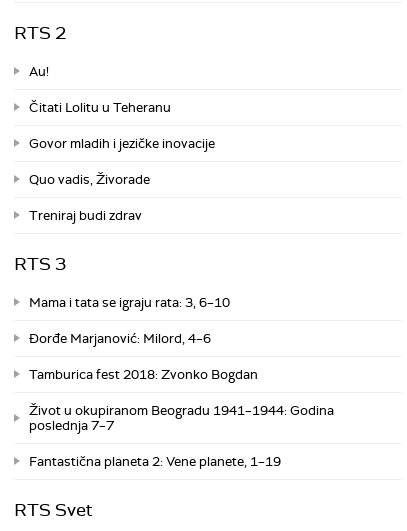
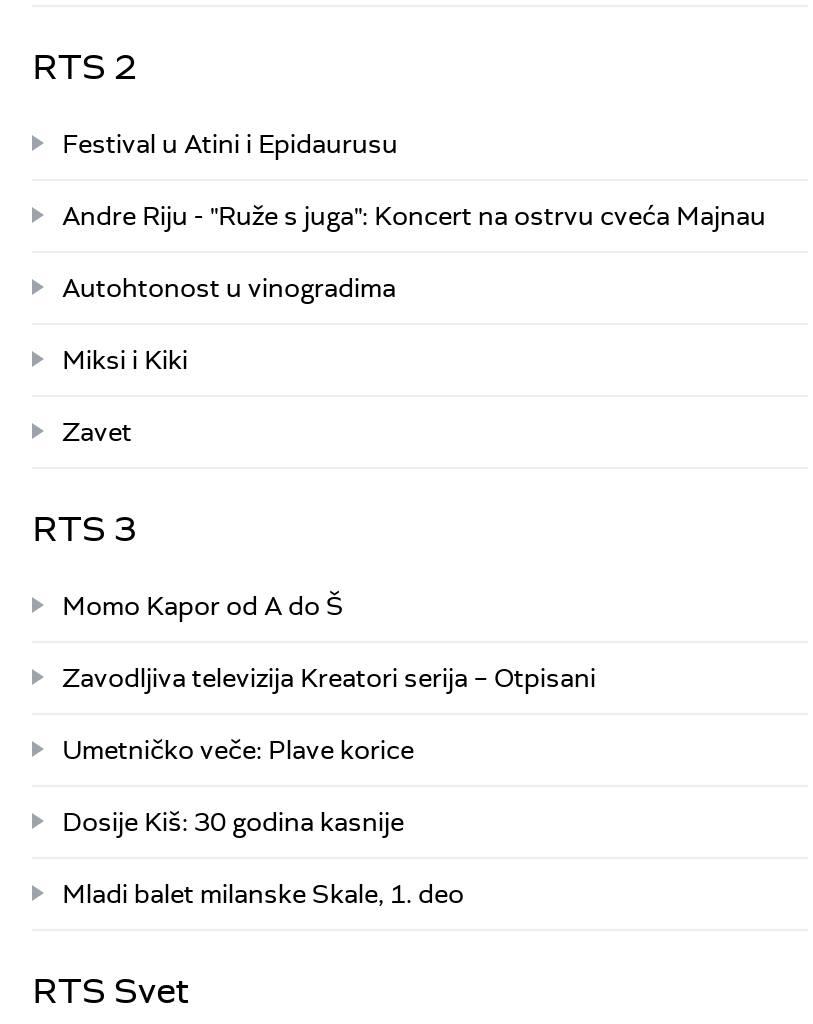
[29,63,49,80] Au! -> [62,127,398,161] Festival u Atini i Epidaurusu
[29,99,171,116] Čitati Lolitu u Teheranu -> [62,199,766,233] Andre Riju - "Ruže s juga": Koncert na ostrvu cveća Majnau
[29,135,215,152] Govor mladih i jezičke inovacije -> [62,271,396,305] Autohtonost u vinogradima
[29,171,150,188] Quo vadis, Živorade -> [62,343,188,377] Miksi i Kiki
[29,207,142,224] Treniraj budi zdrav -> [62,415,132,449] Zavet
[29,294,230,311] Mama i tata se igraju rata: 3, 6–10 -> [62,589,344,623] Momo Kapor od A do Š
[29,330,211,347] Đorđe Marjanović: Milord, 4–6 -> [62,661,596,695] Zavodljiva televizija Kreatori serija – Otpisani
[29,366,258,383] Tamburica fest 2018: Zvonko Bogdan -> [62,733,414,767] Umetničko veče: Plave korice
[29,402,334,434] Život u okupiranom Beogradu 1941–1944: Godina | poslednja 7–7 -> [62,805,404,839] Dosije Kiš: 30 godina kasnije
[29,453,281,470] Fantastična planeta 2: Vene planete, 1–19 -> [62,877,464,911] Mladi balet milanske Skale, 1. deo

